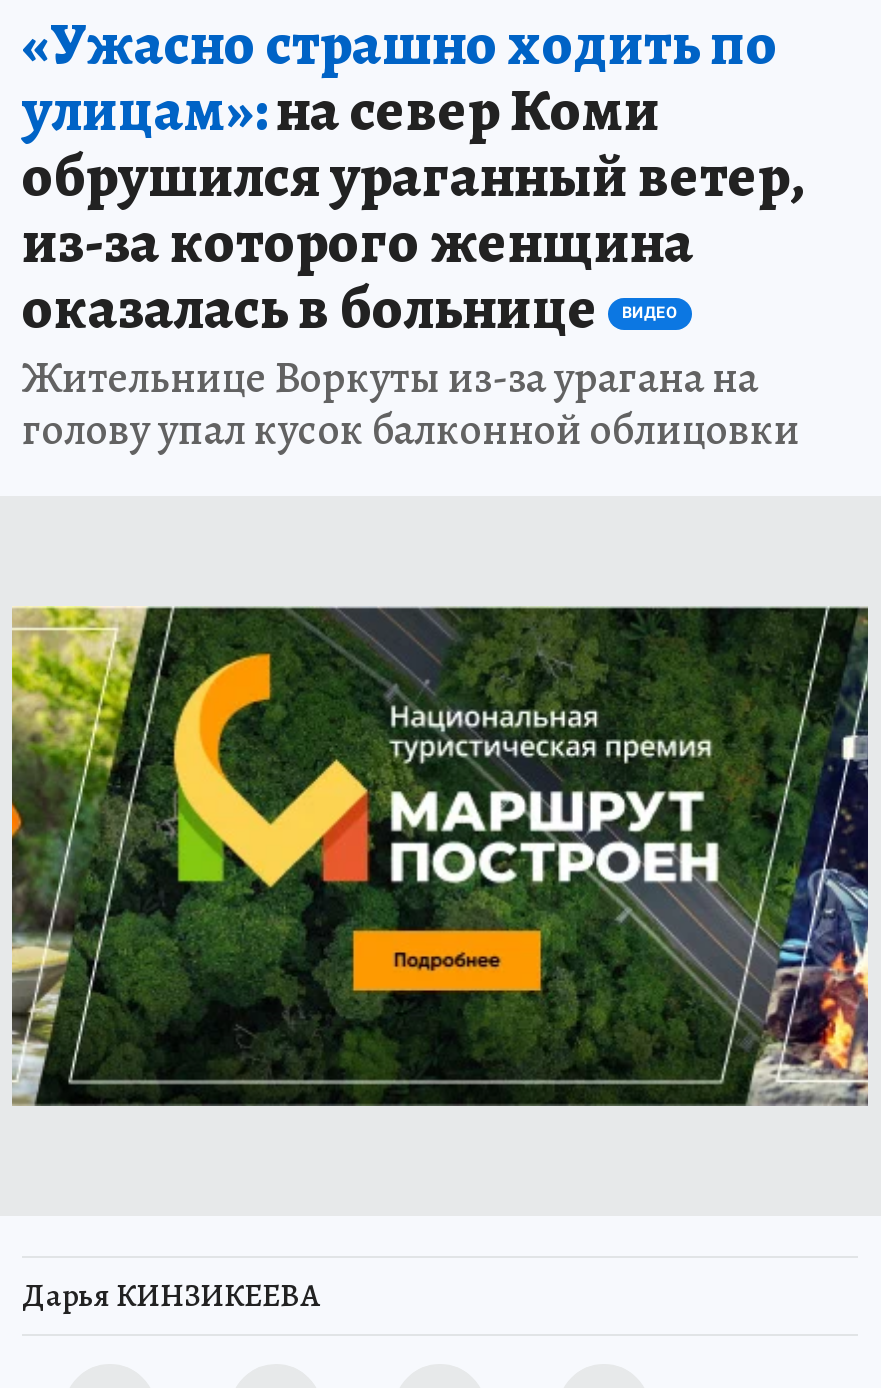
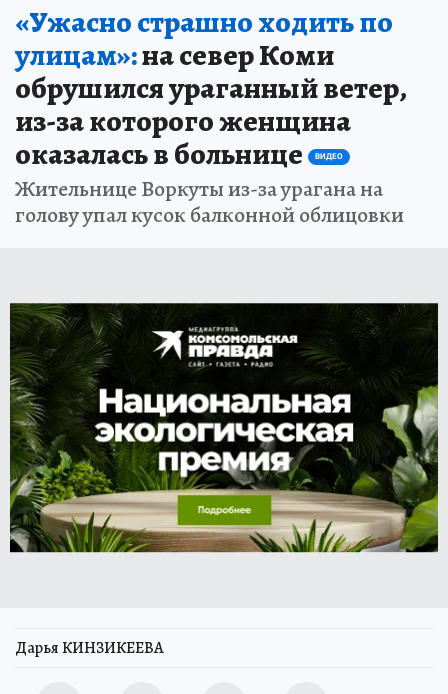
[10,606,870,1108] [image] -> [9,302,439,553] [image]

